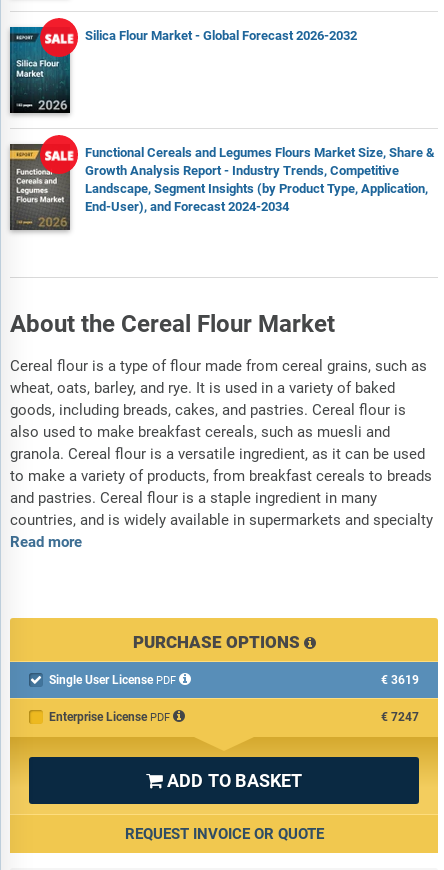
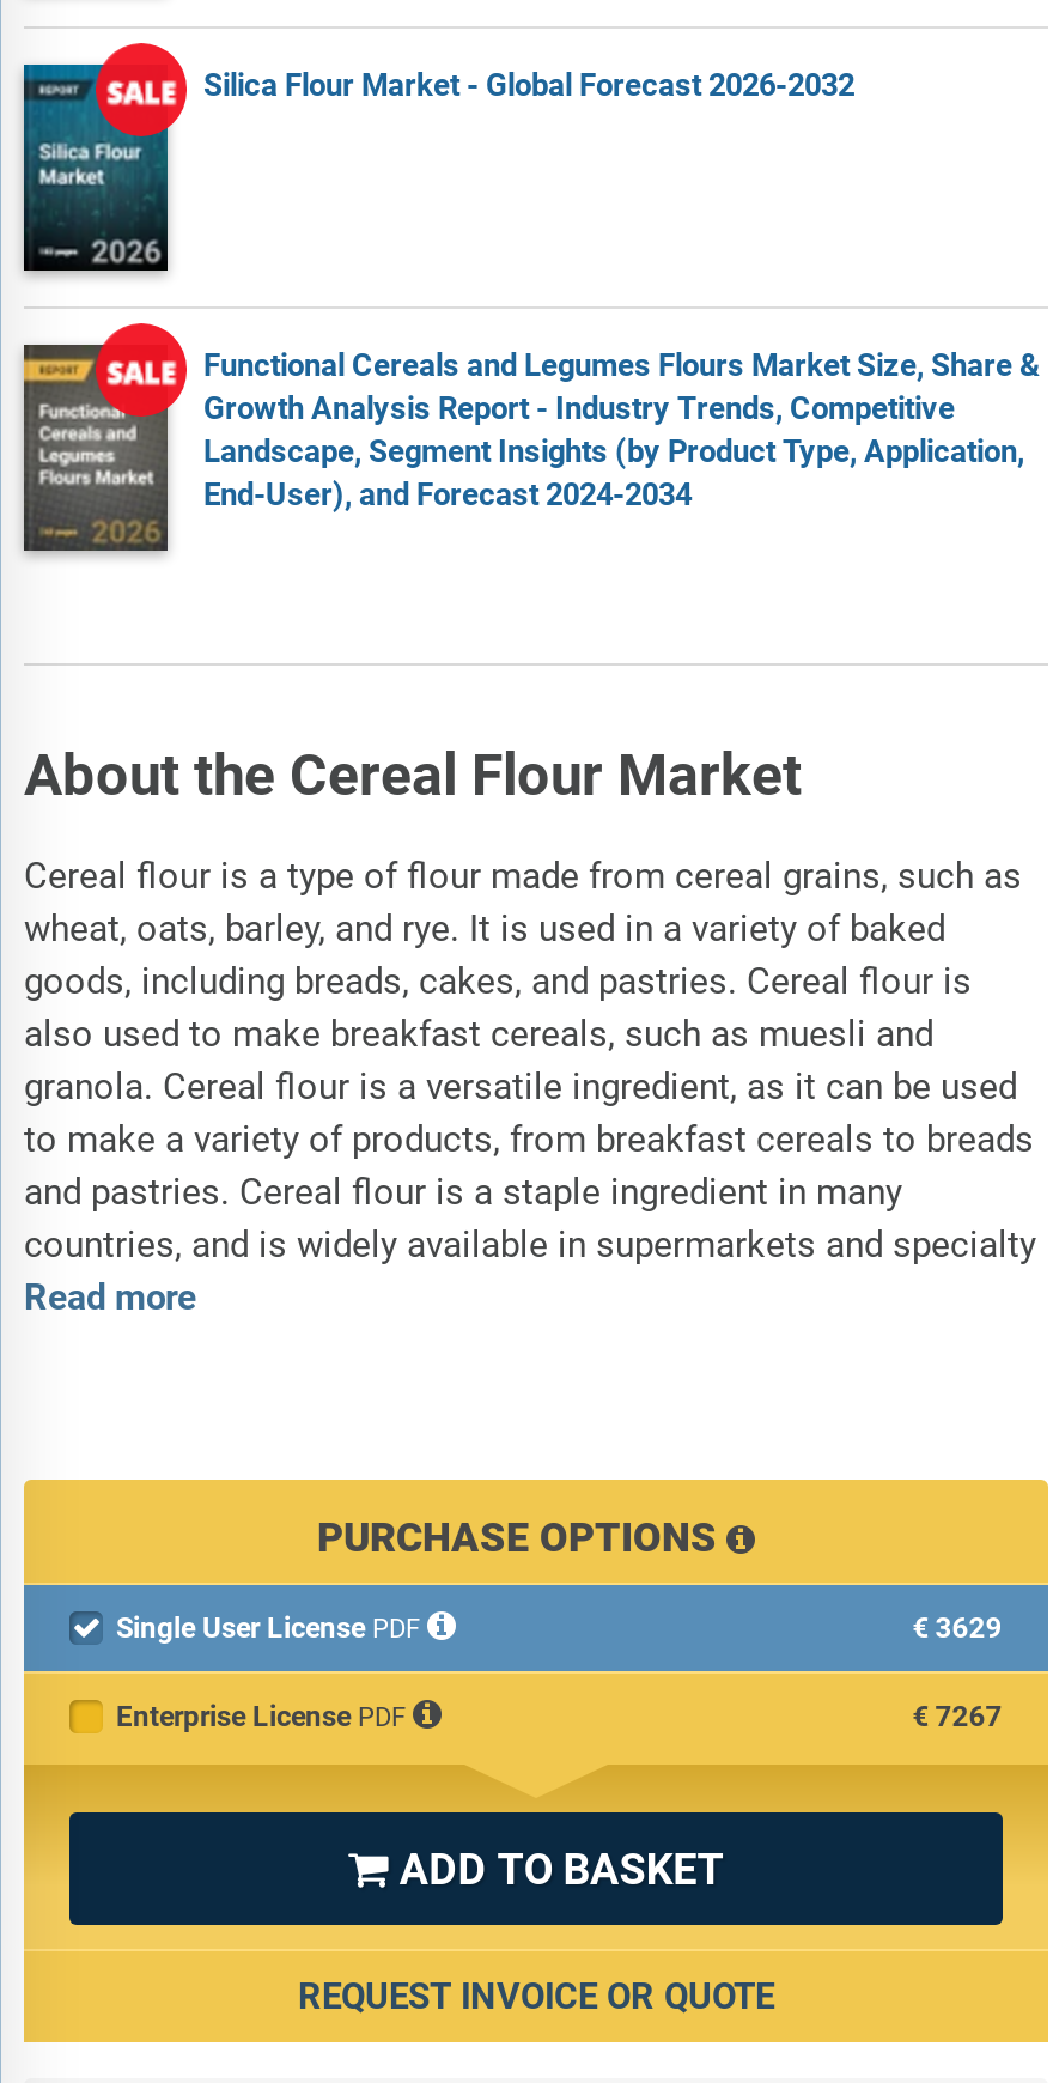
[391,673,419,687] €3619 -> [935,1611,1002,1644] €3629
[391,710,419,724] €7247 -> [935,1699,1002,1733] €7267

